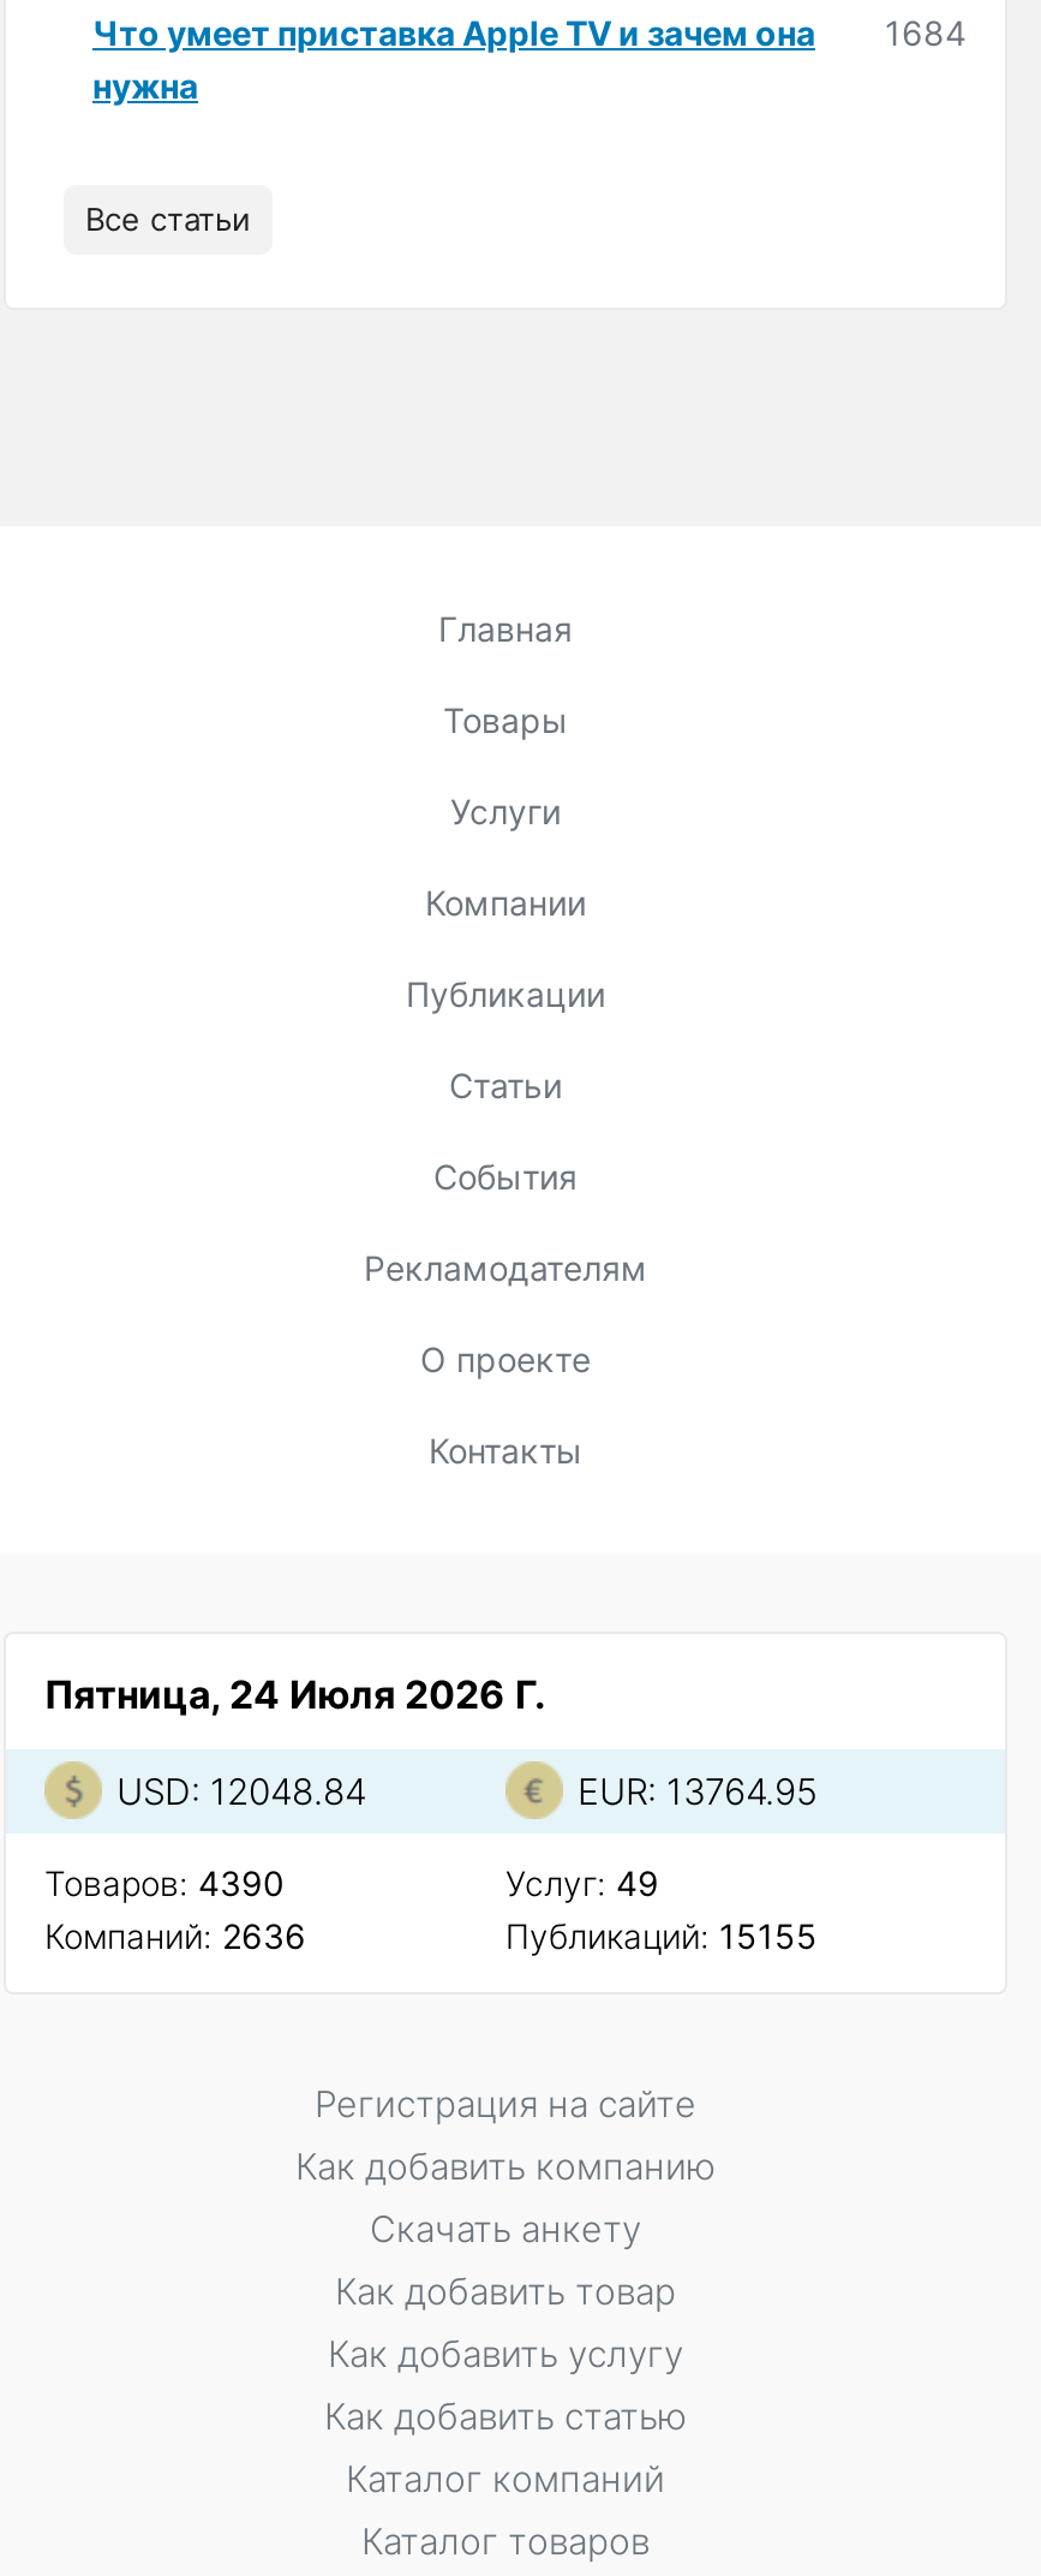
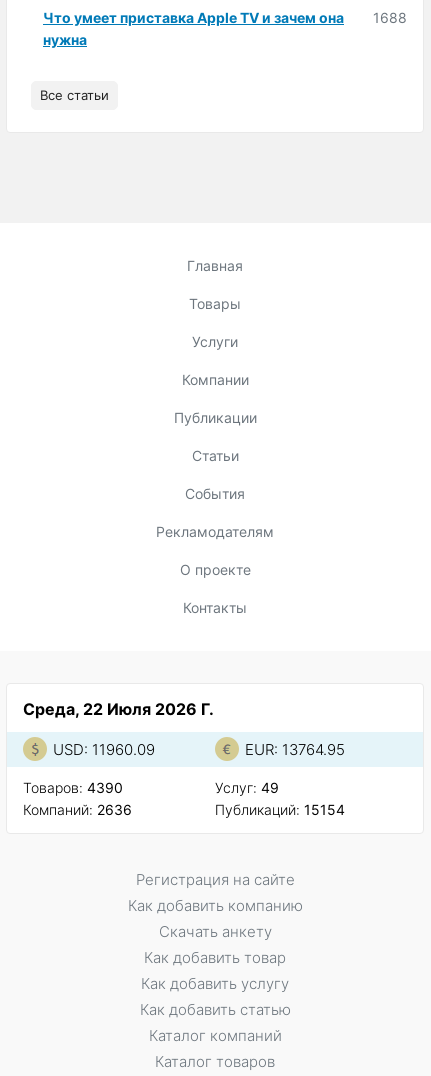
[92,12,967,53] Что умеет приставка Apple TV и зачем она 1684 -> [43,9,407,26] Что умеет приставка Apple TV и зачем она 1688
[44,1671,546,1719] Пятница, 24 Июля 2026 Г. -> [23,699,214,719] Среда, 22 Июля 2026 Г.
[116,1769,366,1815] USD: 12048.84 -> [53,740,155,759] USD: 11960.09
[505,1916,818,1957] Публикаций: 15155 -> [215,801,345,818] Публикаций: 15154

